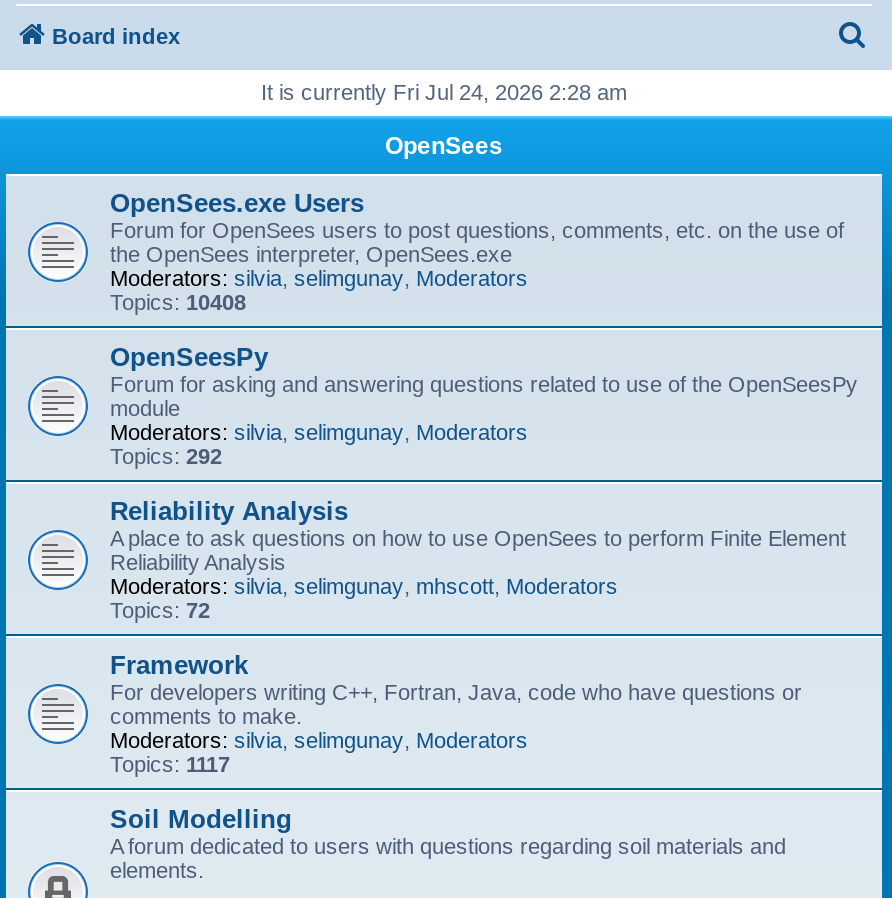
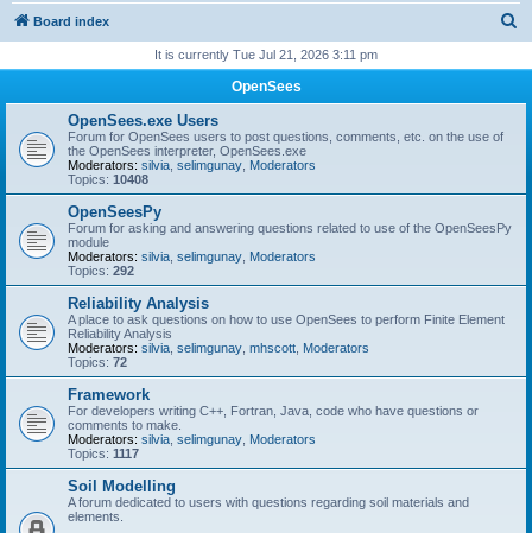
[261,80,627,104] It is currently Fri Jul 24, 2026 2:28 am -> [154,47,378,62] It is currently Tue Jul 21, 2026 3:11 pm

